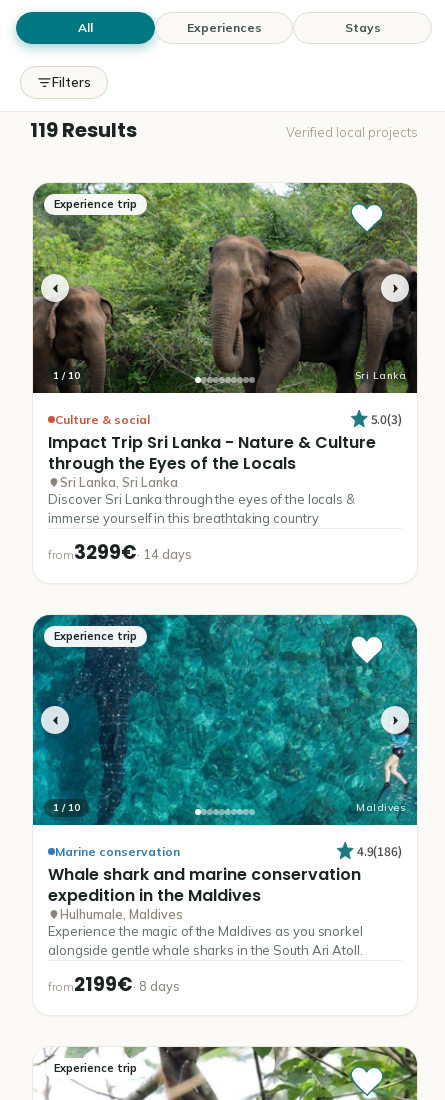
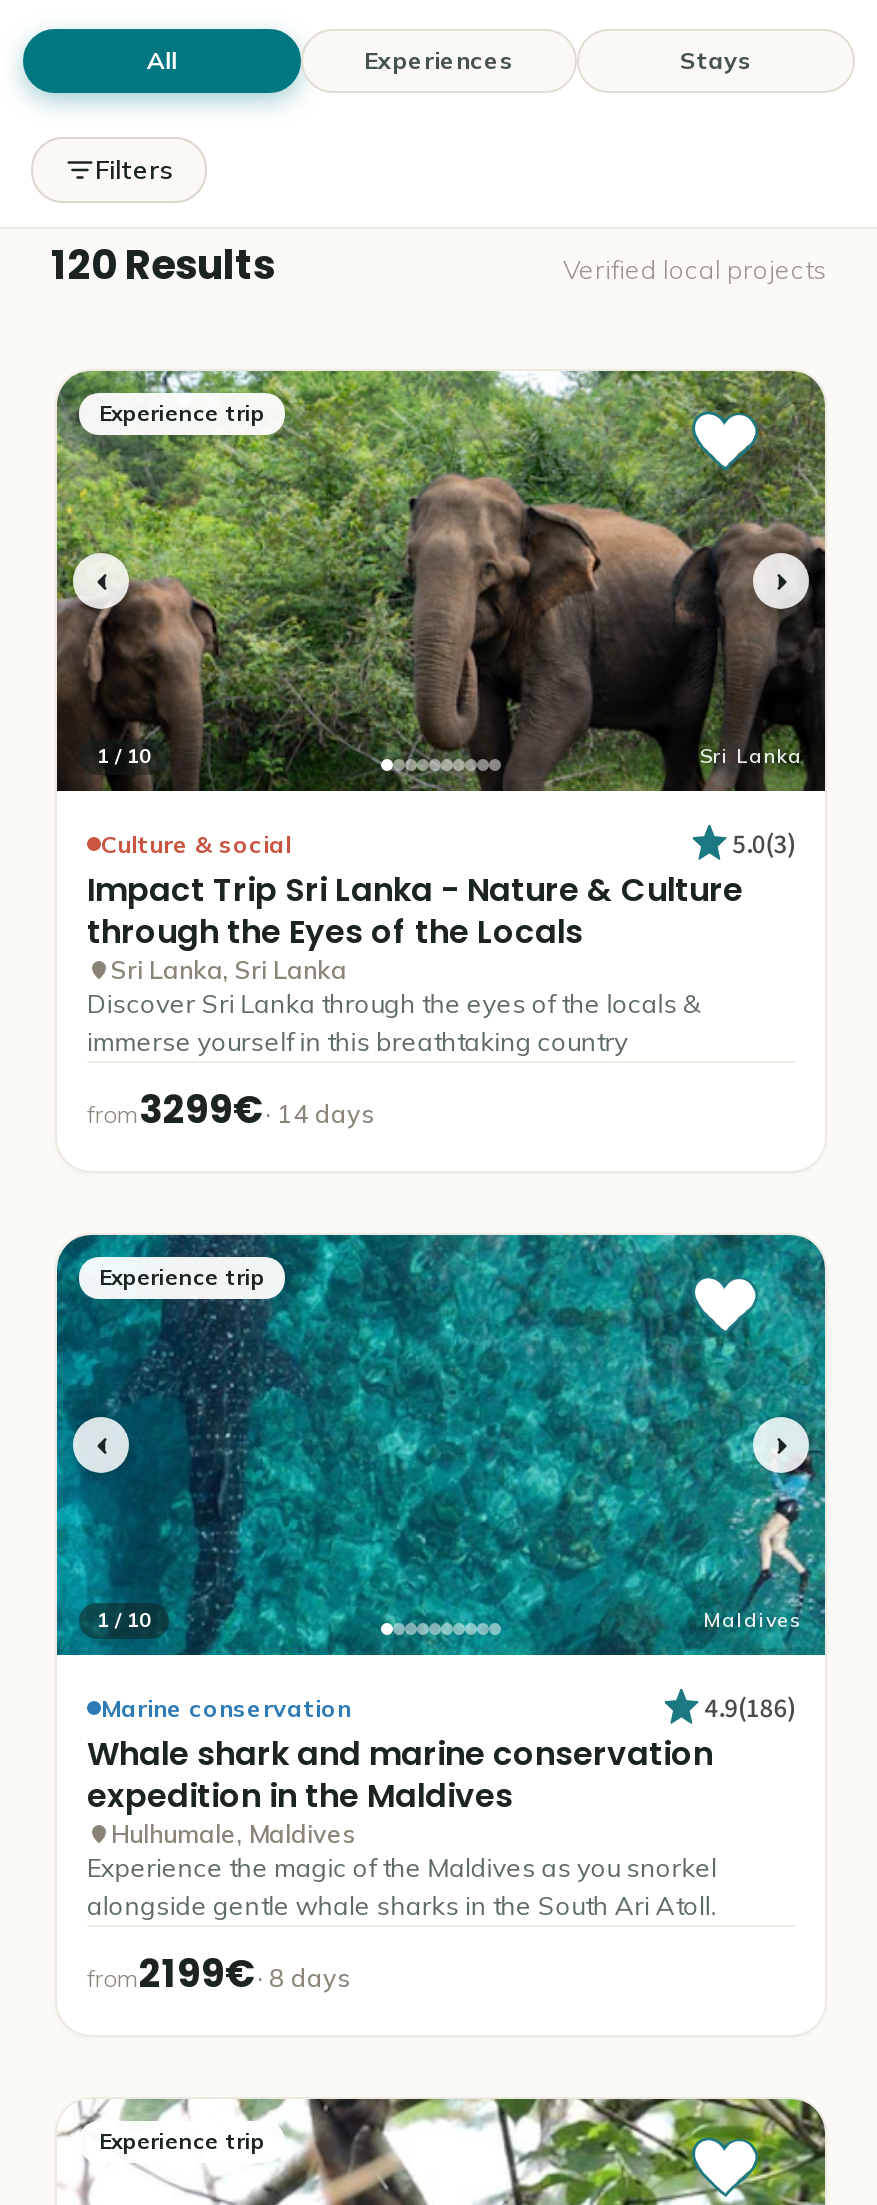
[30,116,137,144] 119 Results -> [51,237,275,293] 120 Results

